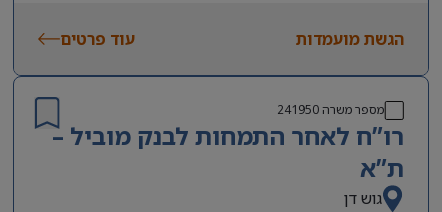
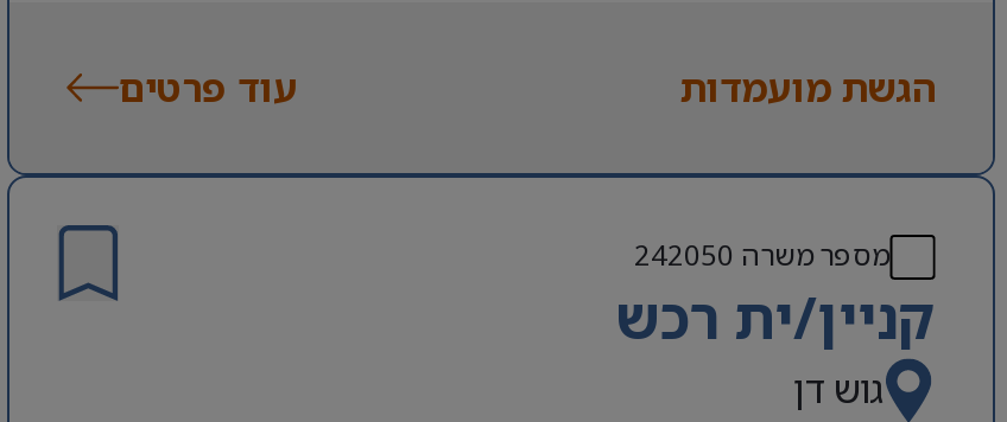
[52,101,404,184] מספר משרה 241950 | רו”ח לאחר התמחות לבנק מוביל – | ת”א -> [615,235,936,355] מספר משרה 242050 | קניין/ית רכש

